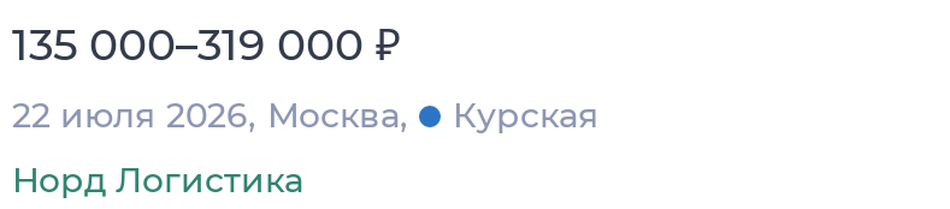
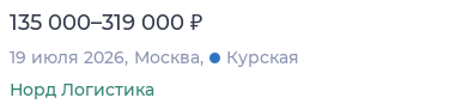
[12,93,600,136] 22 июля 2026 Москва Курская -> [10,46,299,68] 19 июля 2026 Москва Курская

